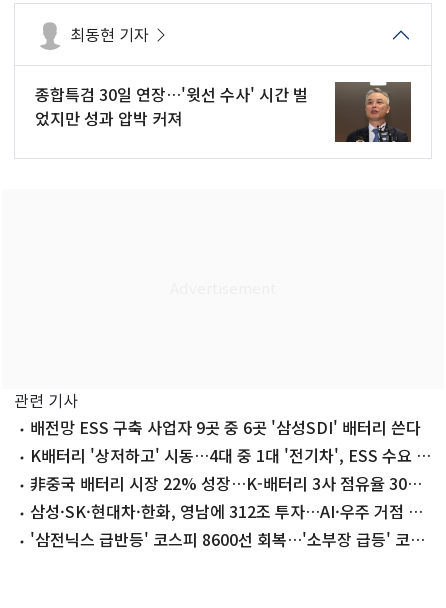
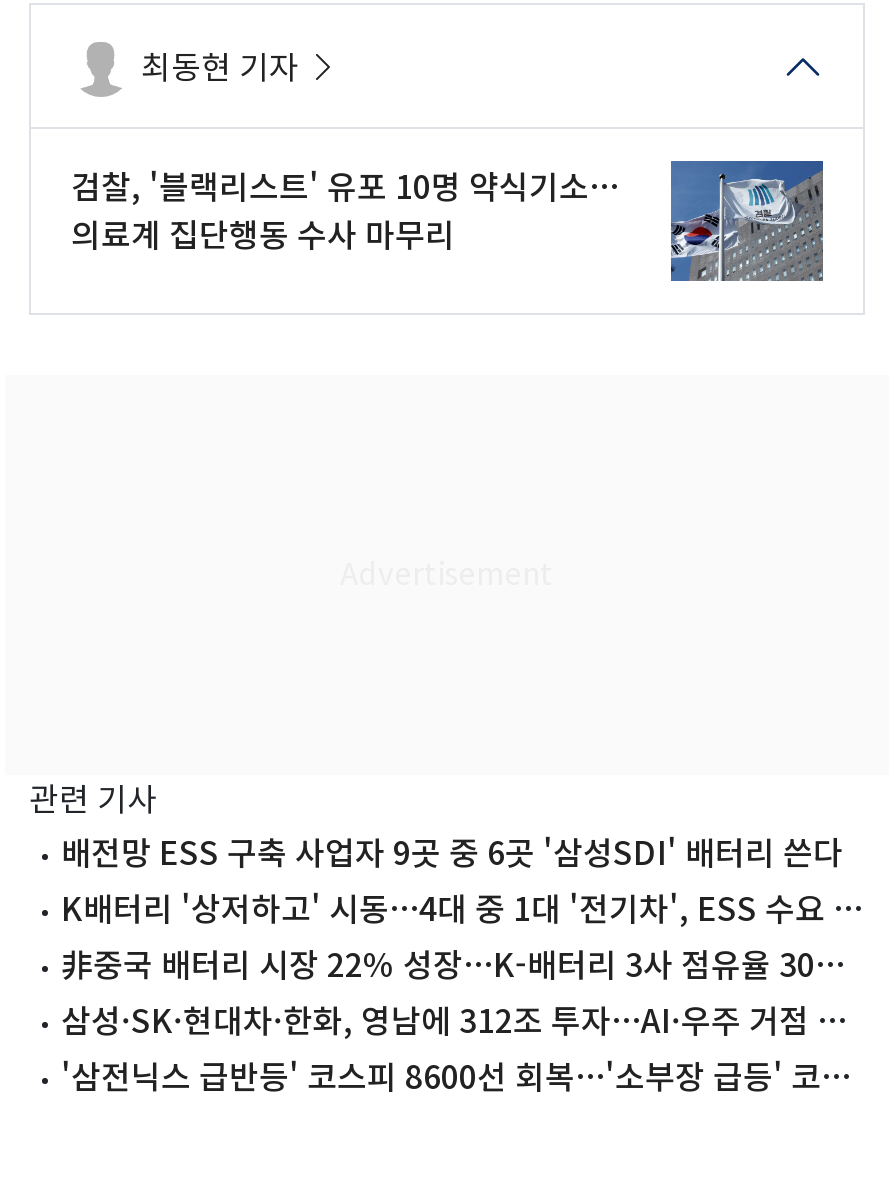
[35,81,412,143] [image] | 종합특검 30일 연장…'윗선 수사' 시간 벌 | 었지만 성과 압박 커져 -> [71,159,825,283] [image] | 검찰, '블랙리스트' 유포 10명 약식기소… | 의료계 집단행동 수사 마무리

